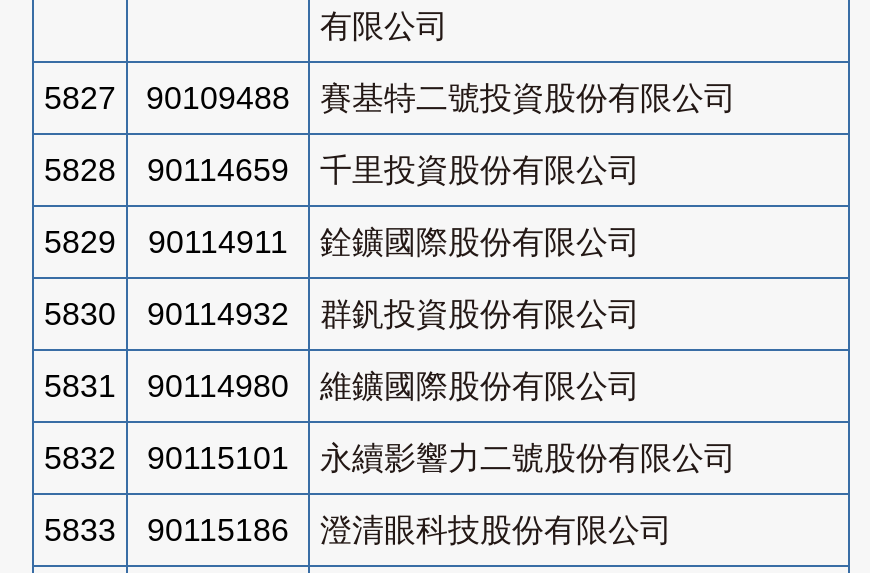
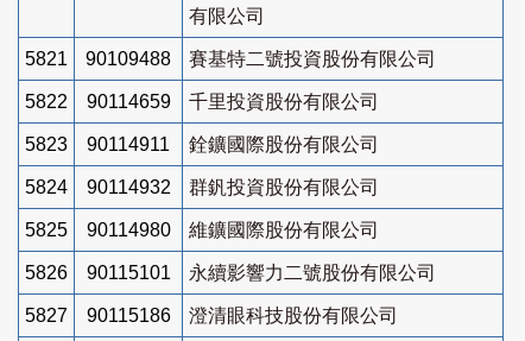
[44,81,736,115] 5827 90109488 賽基特二號投資股份有限公司 -> [25,49,436,69] 5821 90109488 賽基特二號投資股份有限公司
[44,153,640,187] 5828 90114659 千里投資股份有限公司 -> [25,91,379,112] 5822 90114659 千里投資股份有限公司
[44,225,116,259] 5829 -> [25,134,68,154] 5823
[44,297,640,331] 5830 90114932 群釩投資股份有限公司 -> [25,177,379,197] 5824 90114932 群釩投資股份有限公司
[44,369,640,403] 5831 90114980 維鑛國際股份有限公司 -> [25,220,379,240] 5825 90114980 維鑛國際股份有限公司
[44,441,736,475] 5832 90115101 永續影響力二號股份有限公司 -> [25,262,436,283] 5826 90115101 永續影響力二號股份有限公司
[44,513,672,547] 5833 90115186 澄清眼科技股份有限公司 -> [25,305,398,325] 5827 90115186 澄清眼科技股份有限公司

